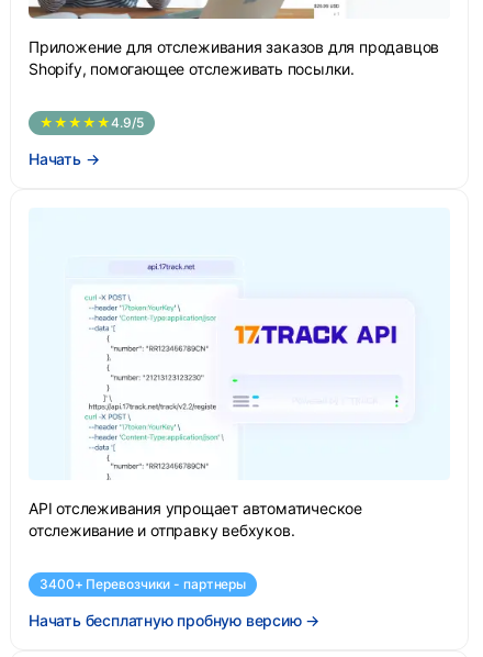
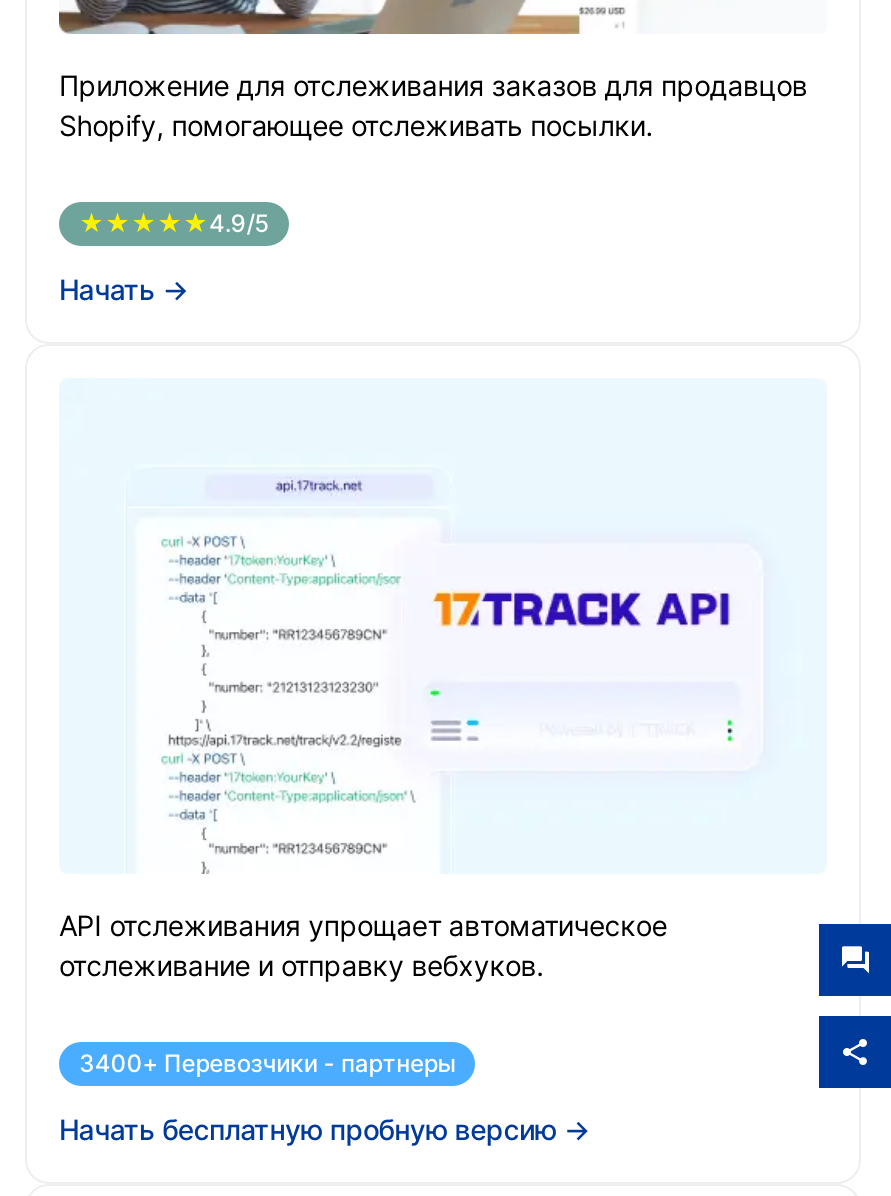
none -> [817,922,885,998] [image]
none -> [817,1014,885,1090] [image]

